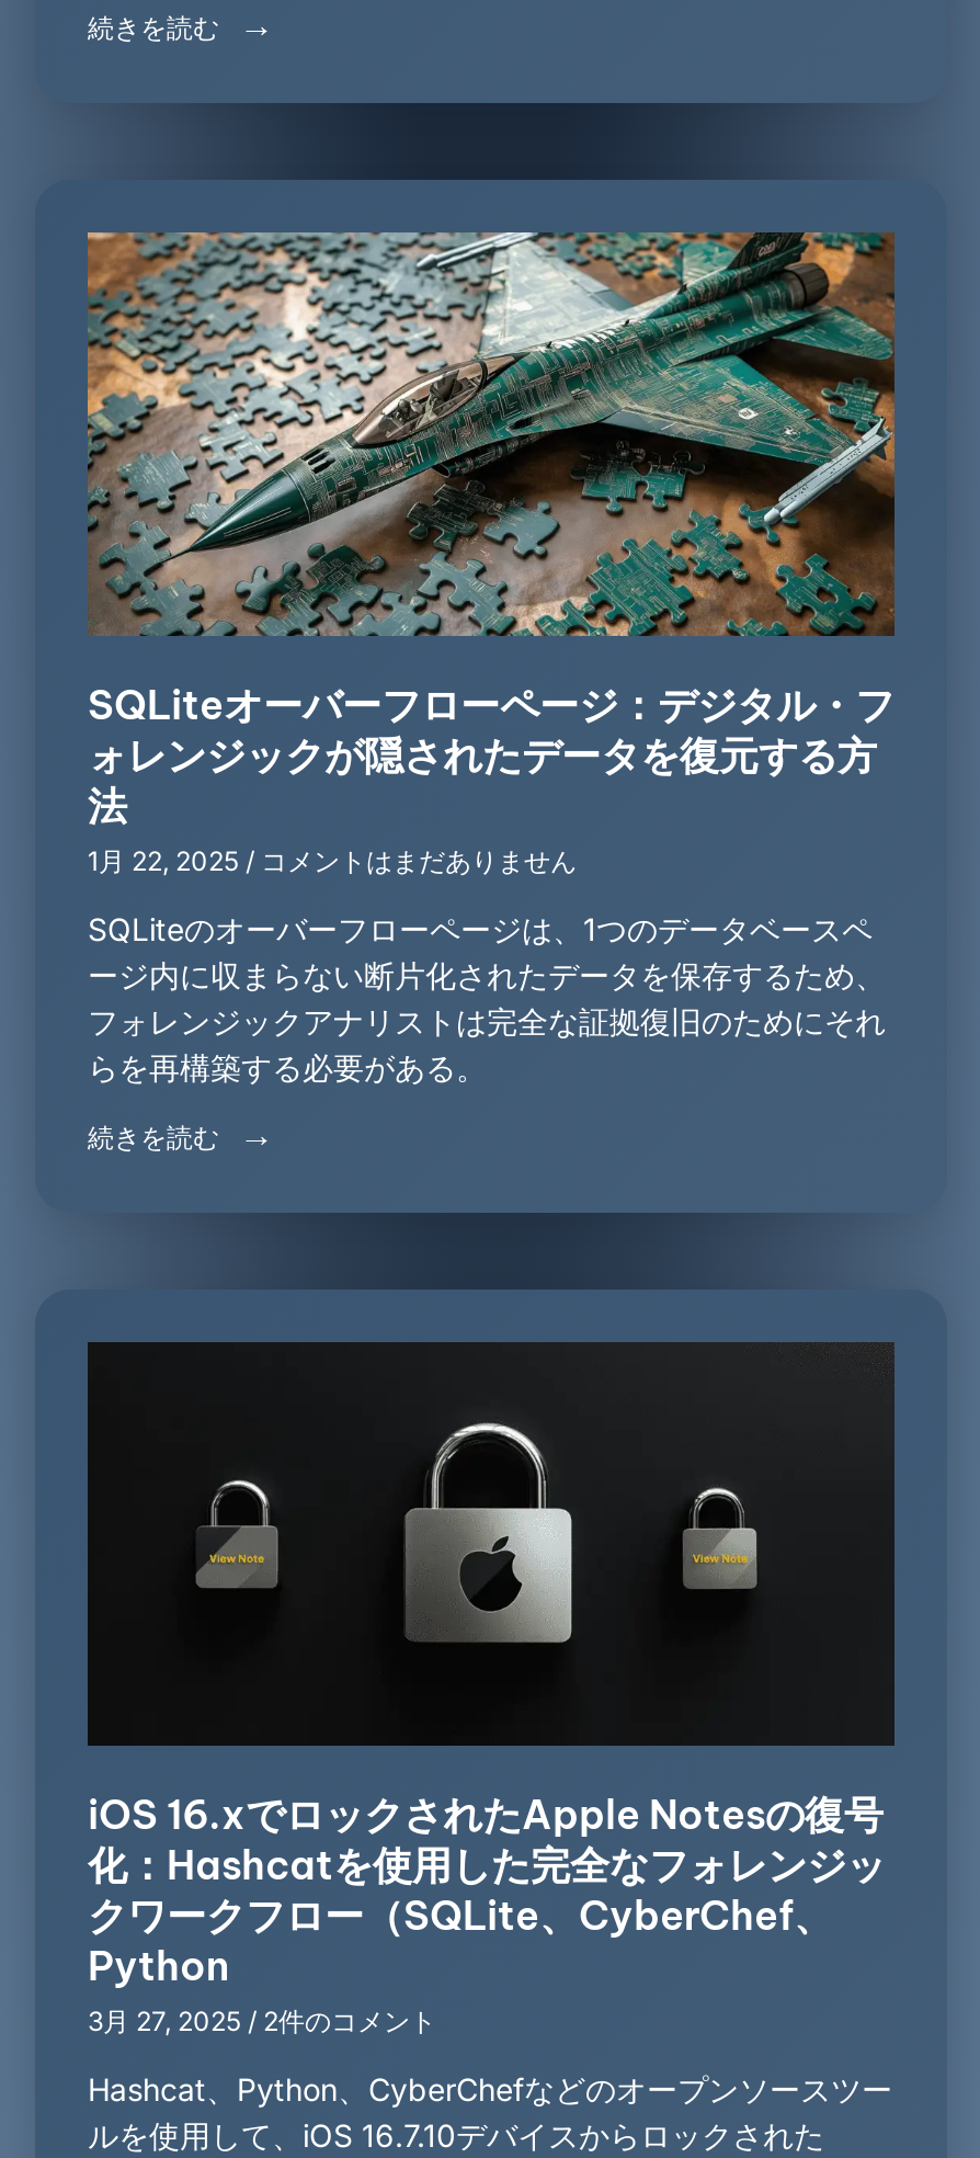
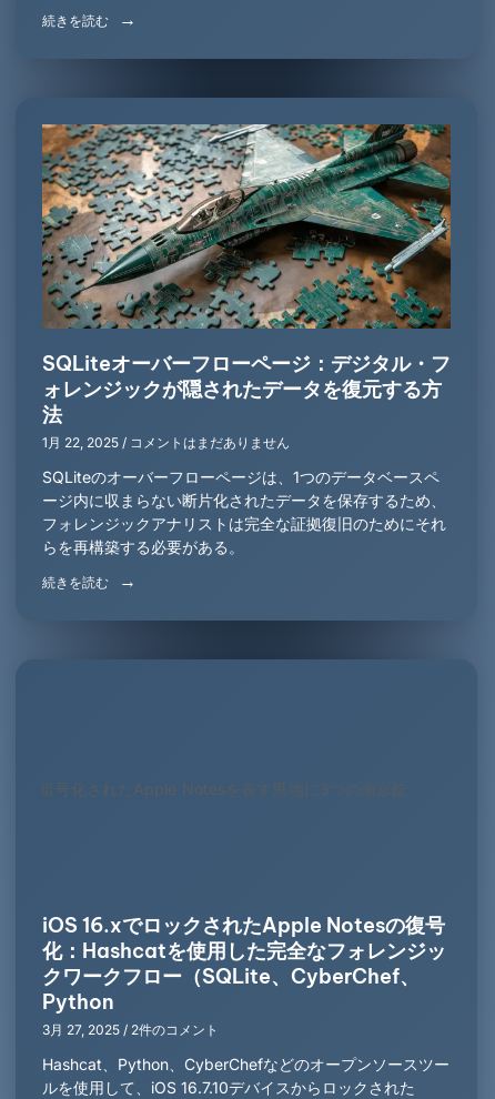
[86,1340,897,1748] [image] -> none

